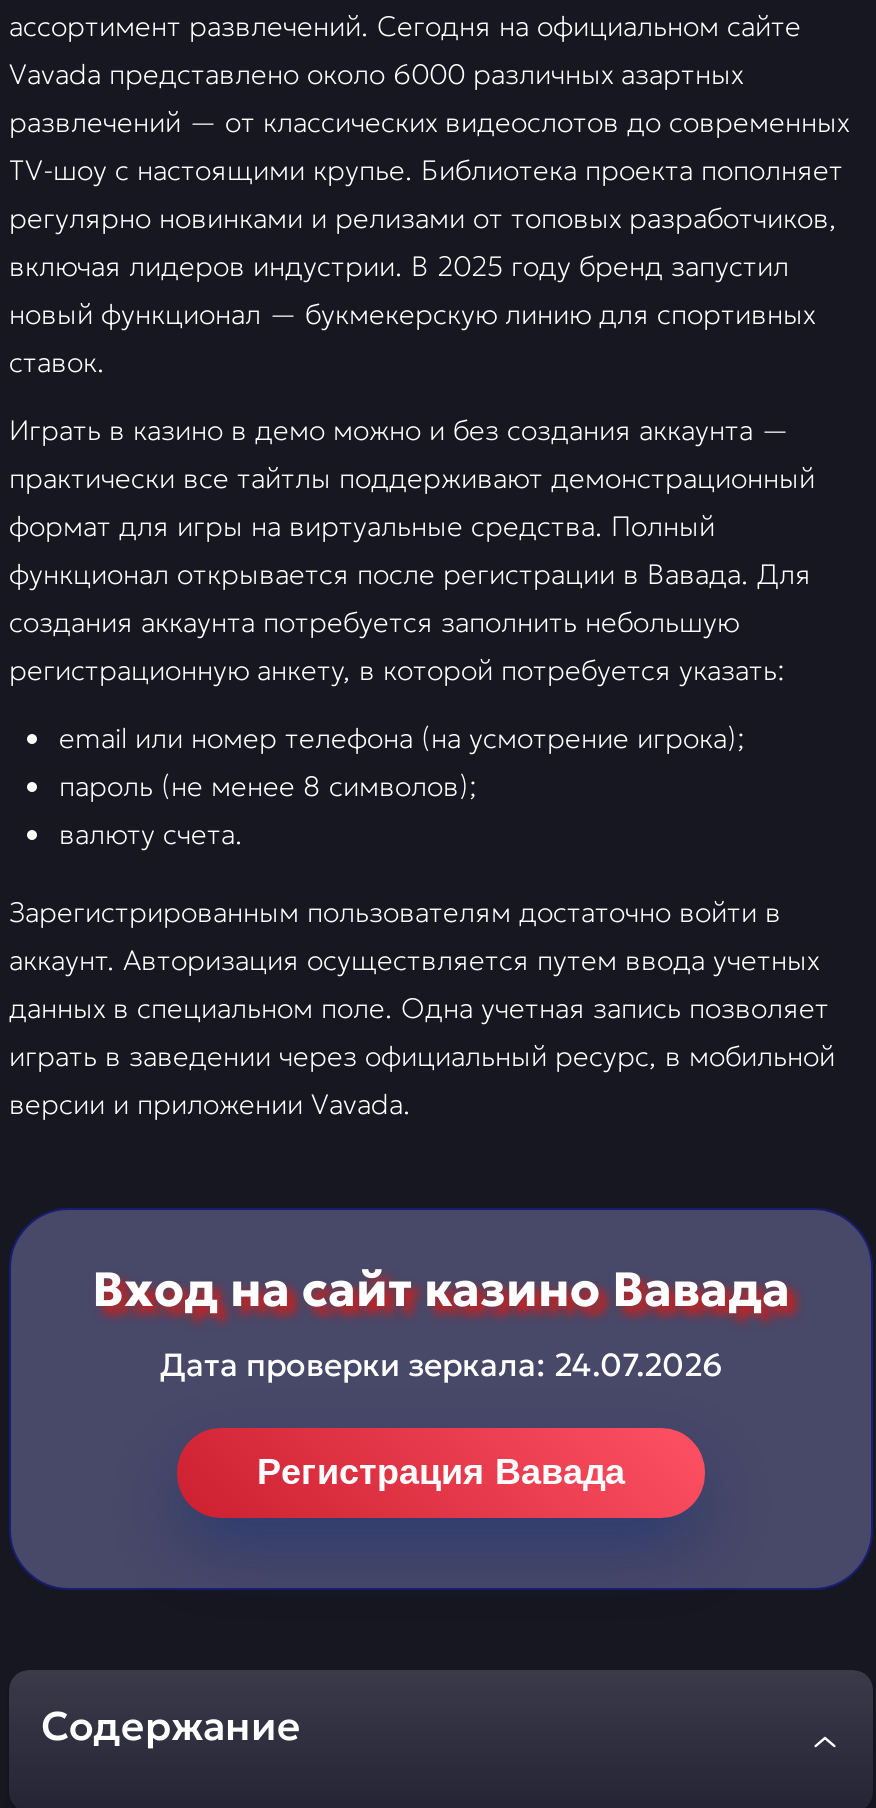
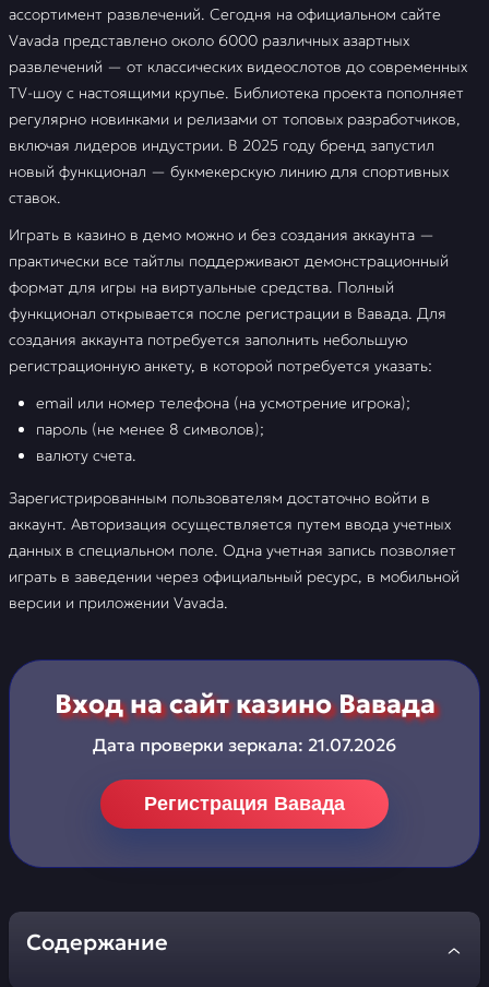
[160,1345,722,1385] Дата проверки зеркала: 24.07.2026 -> [93,734,396,756] Дата проверки зеркала: 21.07.2026

